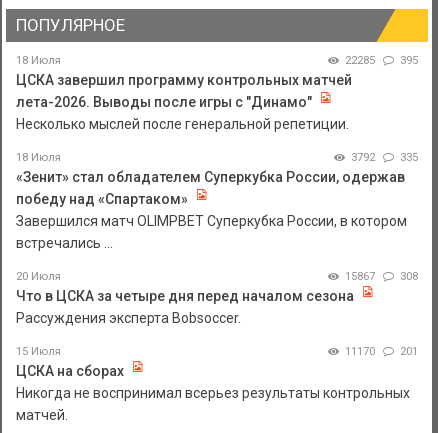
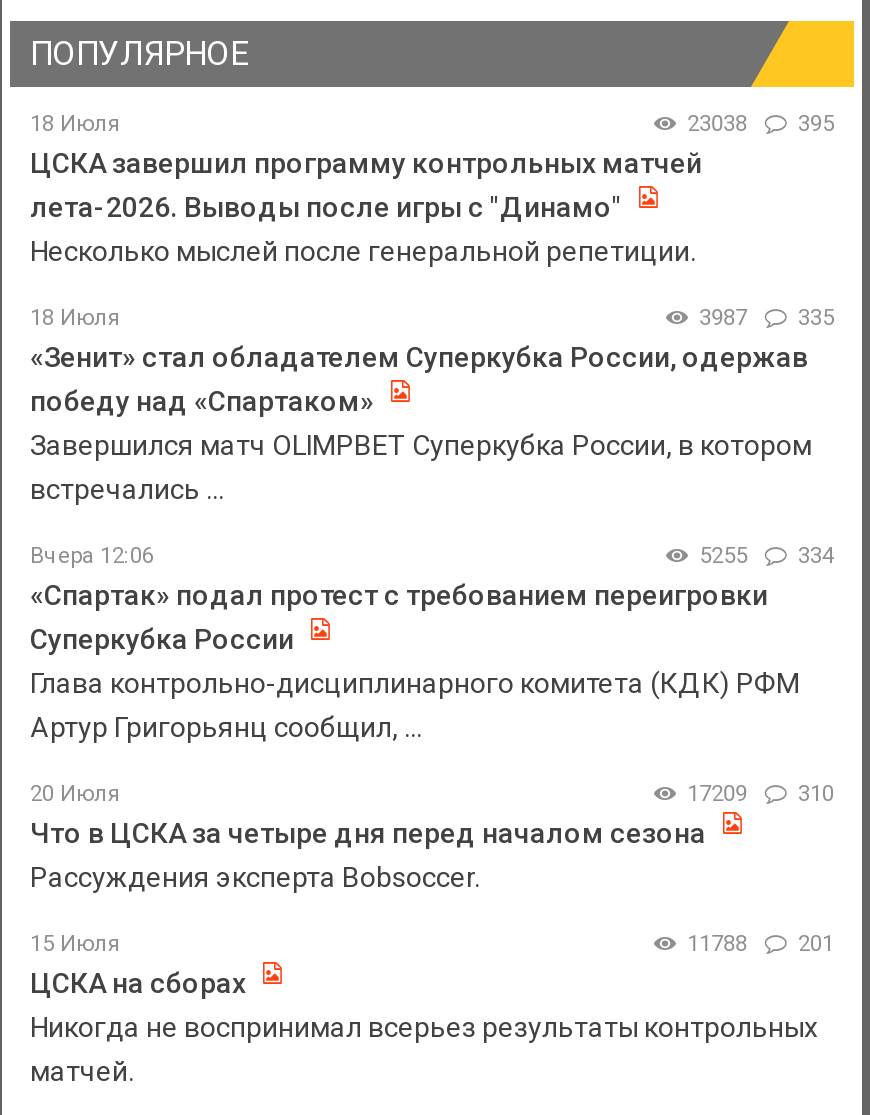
[345,54,418,67] 22285 395 -> [687,111,834,137] 23038 395
[351,151,418,164] 3792 335 -> [699,305,834,331] 3987 335
none -> [30,543,834,743] Вчера 12:06 | 5255 | 334 | «Спартак» подал протест с требованием переигровки | Суперкубка России | Глава контрольно-дисциплинарного комитета (КДК) РФМ | Артур Григорьянц сообщил, ...
[345,270,378,283] 15867 -> [687,781,753,807] 17209
[400,270,418,283] 308 -> [798,781,834,807] 310
[345,345,418,358] 11170 201 -> [687,931,834,957] 11788 201

